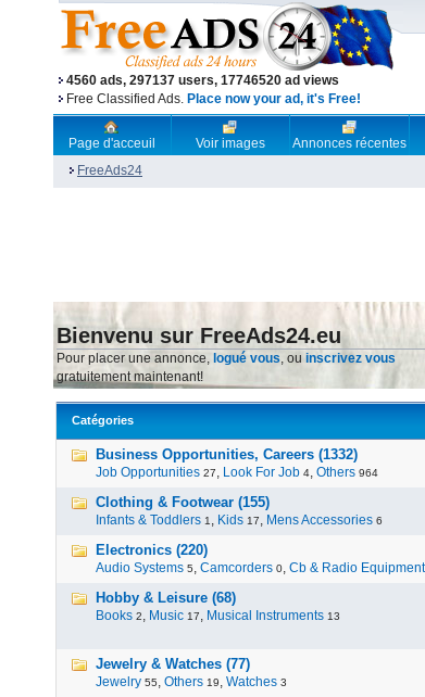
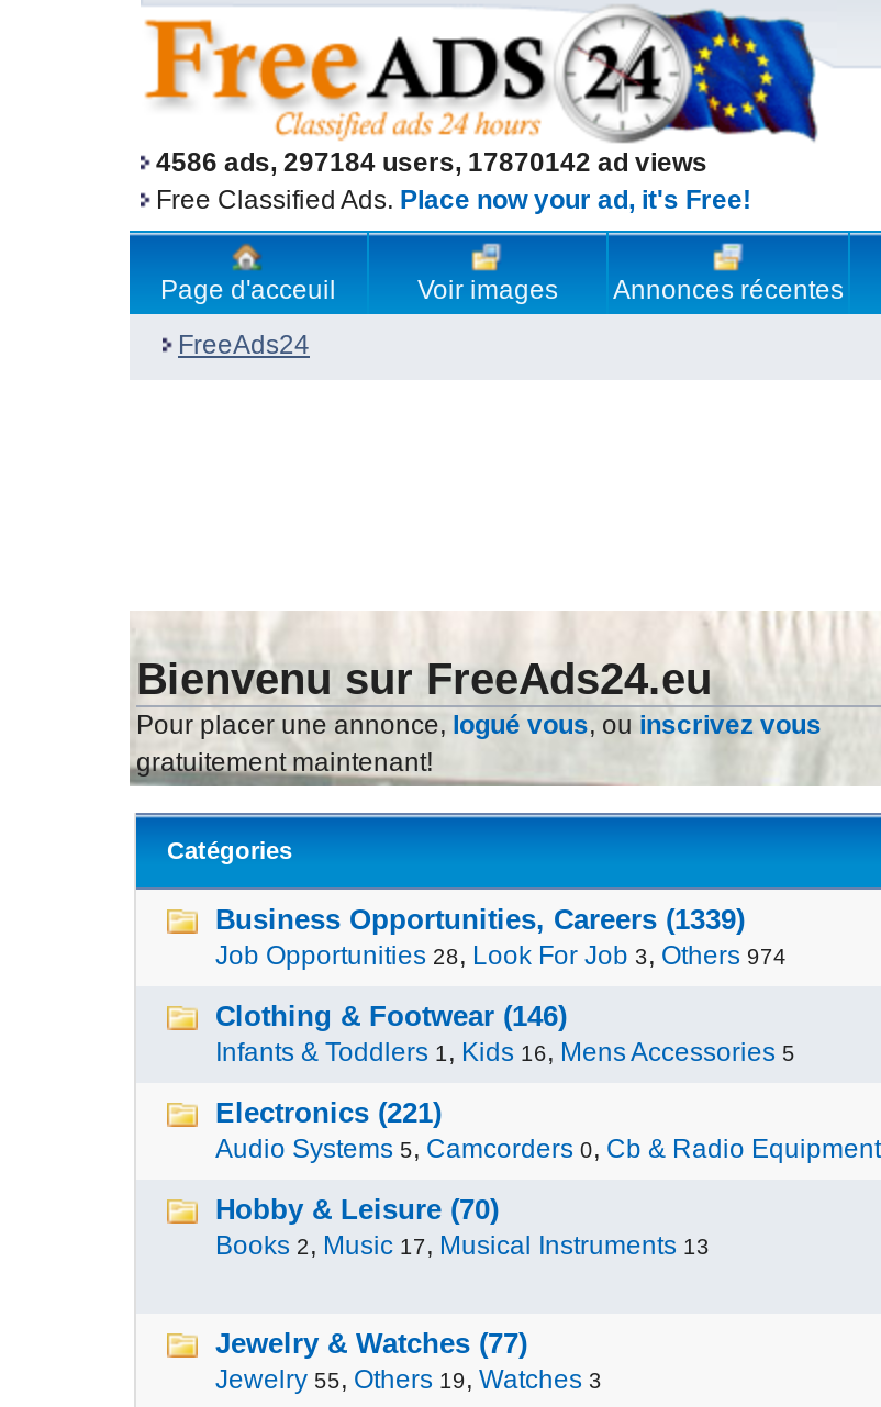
[66,73,339,88] 4560 ads, 297137 users, 17746520 ad views -> [156,147,707,178] 4586 ads, 297184 users, 17870142 ad views
[96,446,358,462] Business Opportunities, Careers (1332) -> [215,903,745,936] Business Opportunities, Careers (1339)
[96,465,378,480] Job Opportunities 27, Look For Job 4, Others 964 -> [215,940,787,971] Job Opportunities 28, Look For Job 3, Others 974
[96,494,270,510] Clothing & Footwear (155) -> [215,1000,567,1032] Clothing & Footwear (146)
[96,512,383,528] Infants & Toddlers 1, Kids 17, Mens Accessories 6 -> [215,1037,795,1068] Infants & Toddlers 1, Kids 16, Mens Accessories 5
[96,542,208,558] Electronics (220) -> [215,1096,442,1129] Electronics (221)
[96,590,236,606] Hobby & Leisure (68) -> [215,1193,499,1226] Hobby & Leisure (70)

